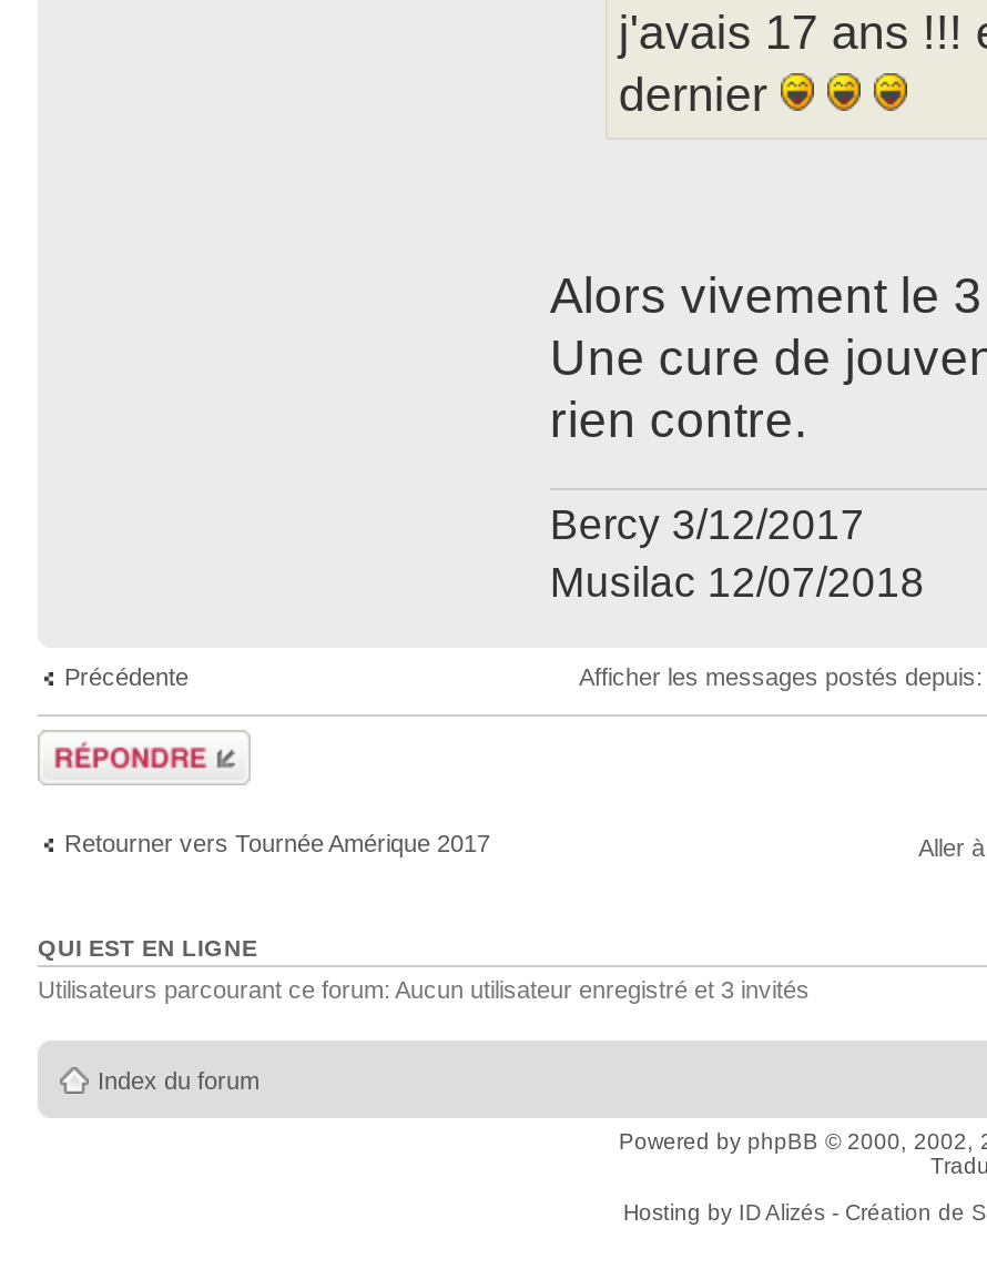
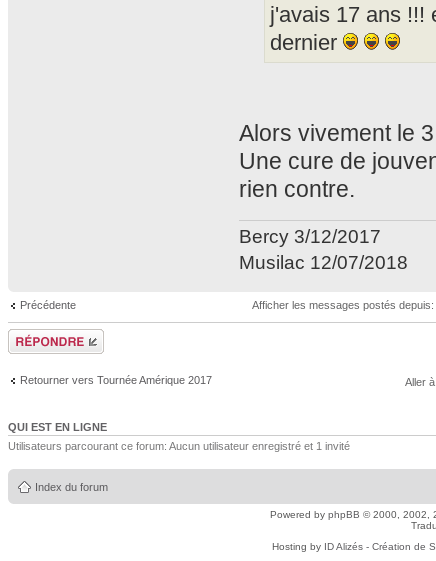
[38,975,810,1002] Utilisateurs parcourant ce forum: Aucun utilisateur enregistré et 3 invités -> [8,439,350,451] Utilisateurs parcourant ce forum: Aucun utilisateur enregistré et 1 invité

